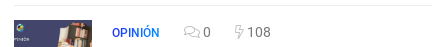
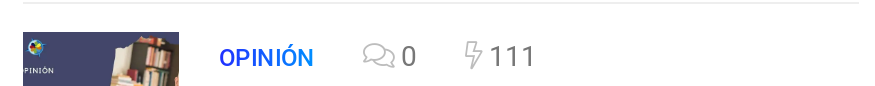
[244,24,271,40] 108 -> [483,40,537,72] 111

